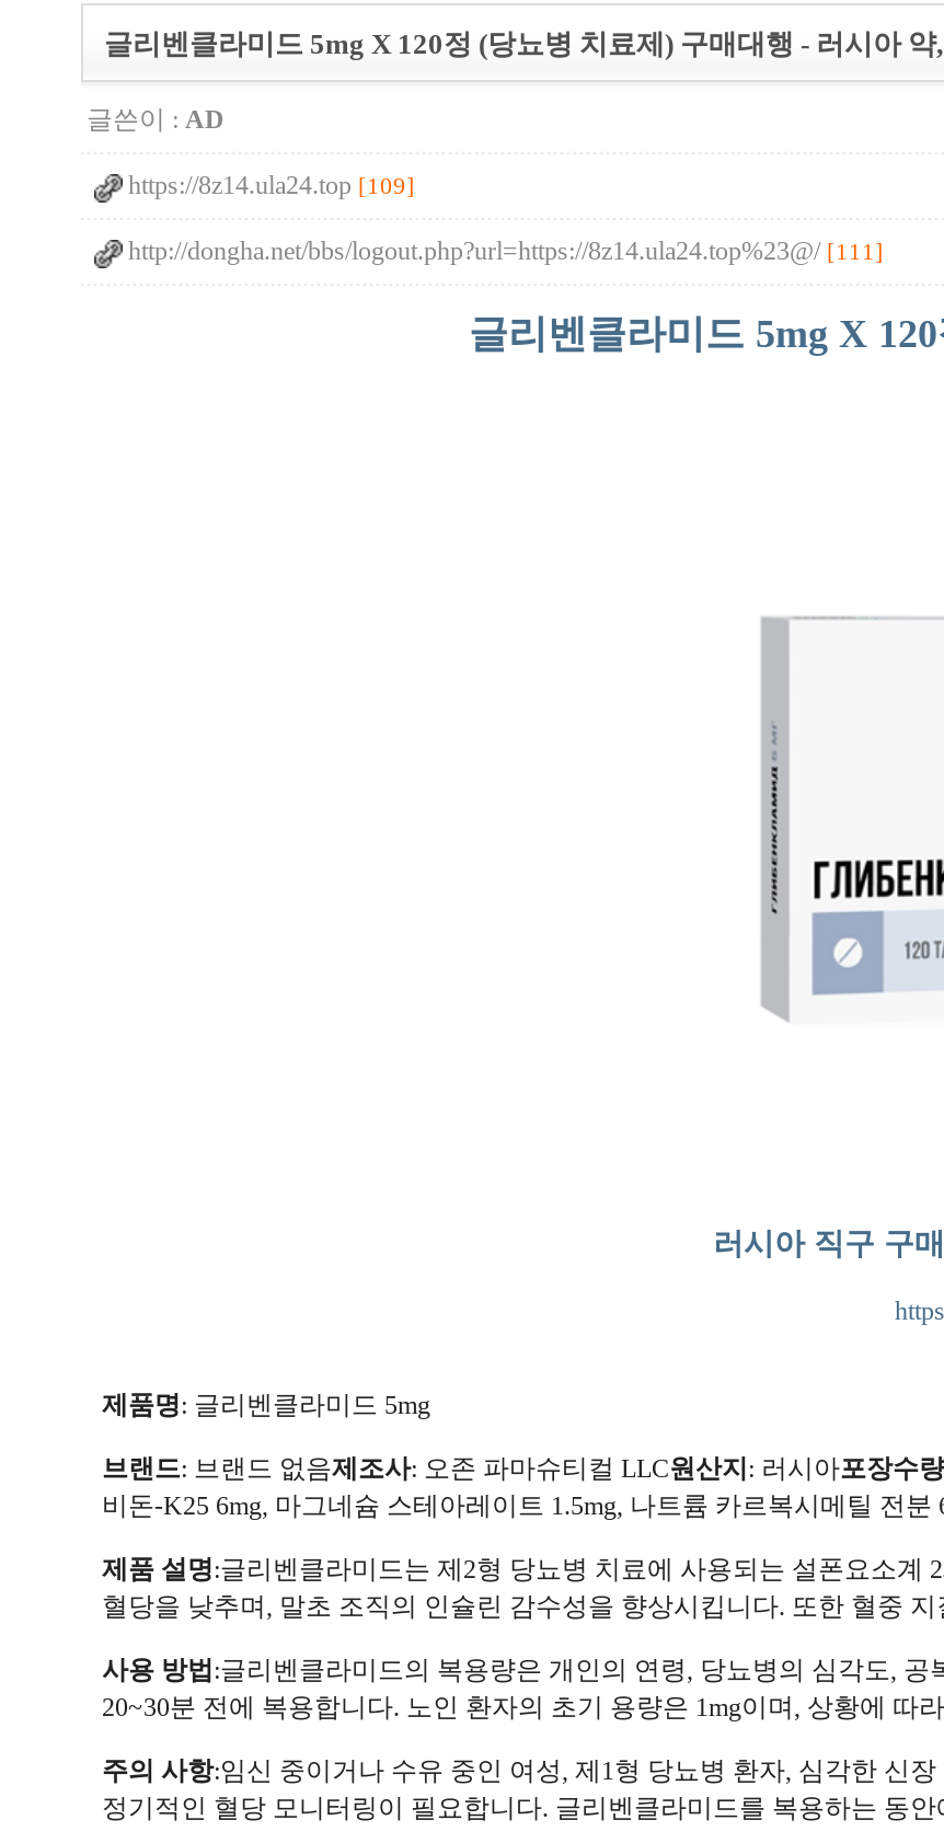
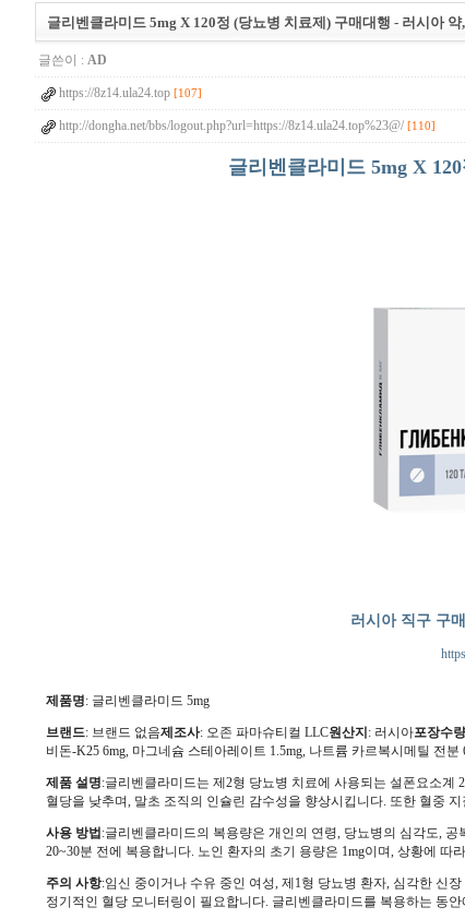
[128,170,415,200] https://8z14.ula24.top [109] -> [58,85,201,100] https://8z14.ula24.top [107]
[128,235,884,266] http://dongha.net/bbs/logout.php?url=https://8z14.ula24.top%23@/ [111] -> [58,118,435,133] http://dongha.net/bbs/logout.php?url=https://8z14.ula24.top%23@/ [110]

